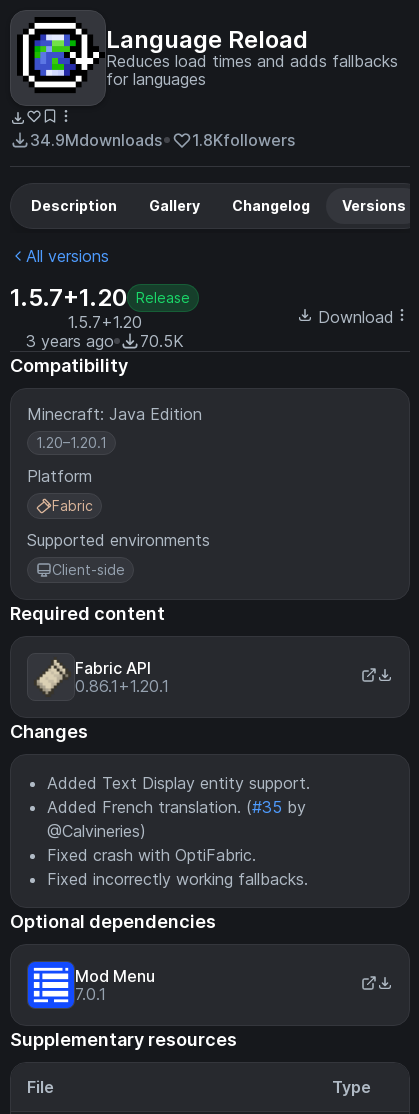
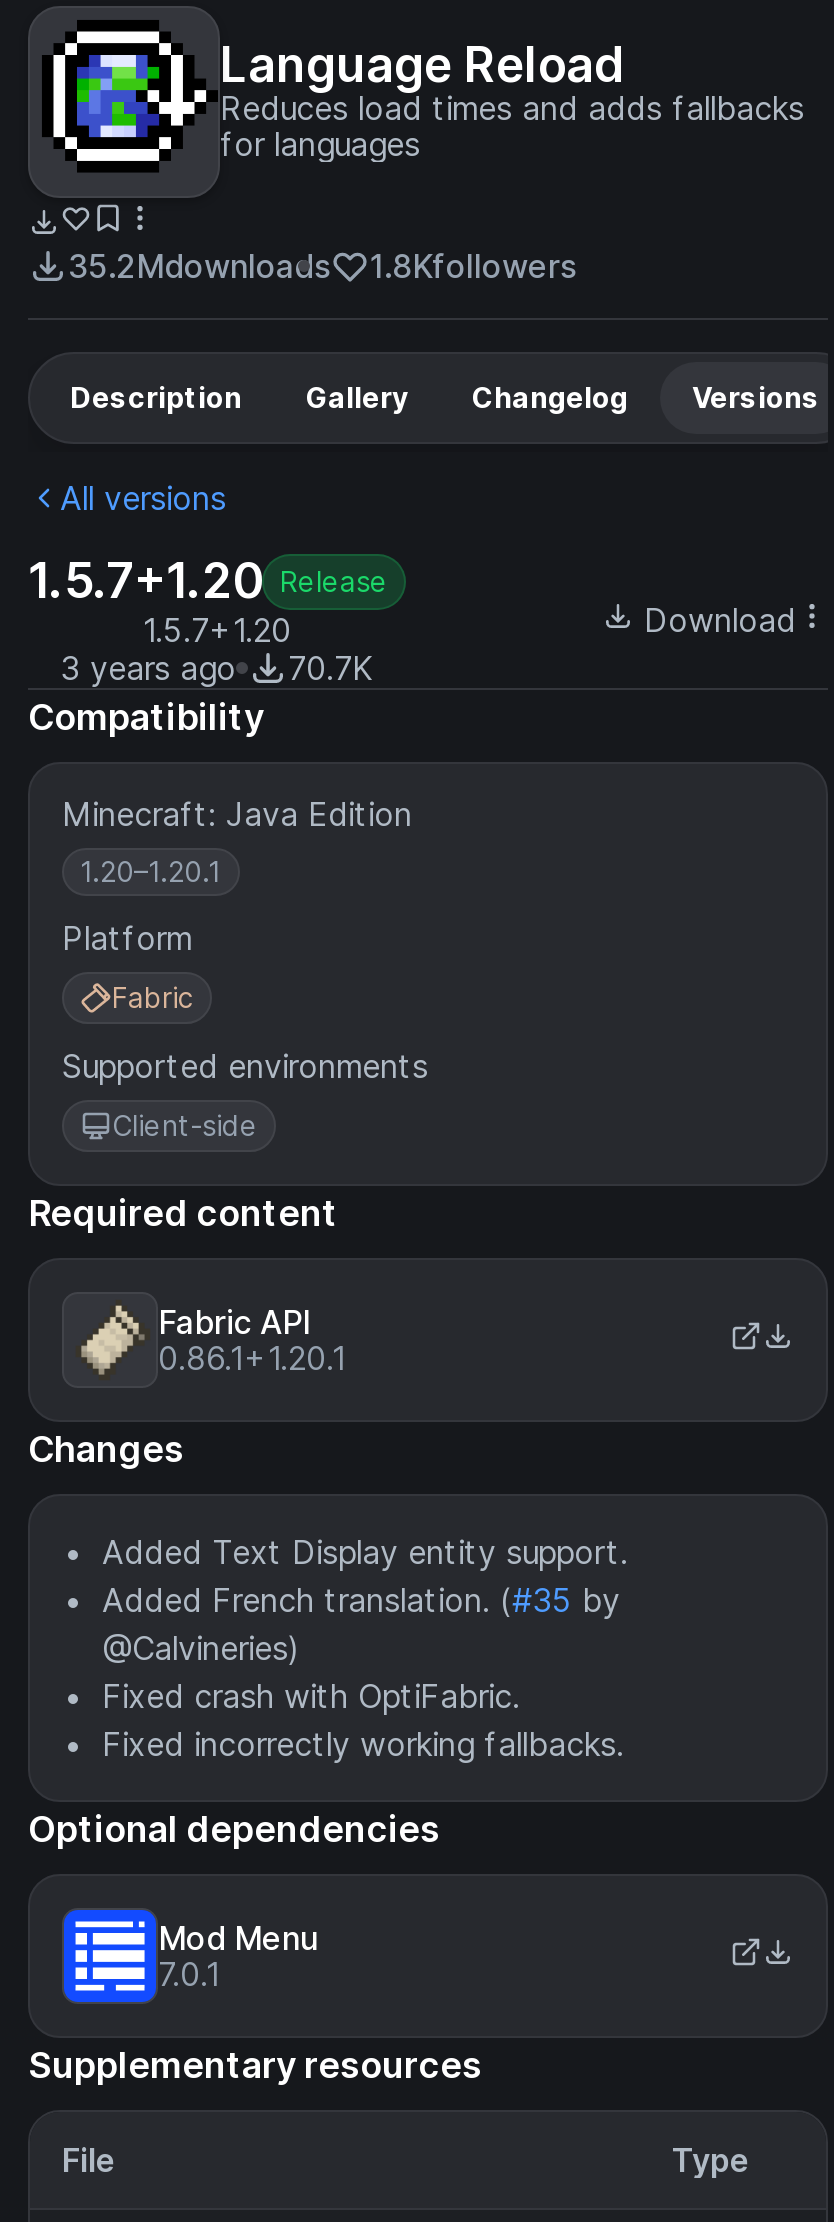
[30,130,295,150] 34.9Mdownloads 1.8Kfollowers -> [68,246,576,286] 35.2Mdownloads 1.8Kfollowers
[25,331,183,351] 3 years ago 70.5K -> [60,648,374,688] 3 years ago 70.7K

